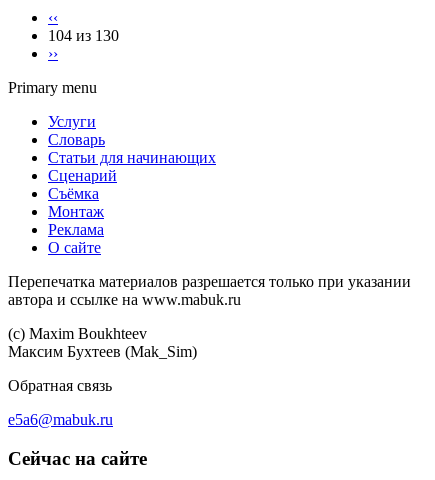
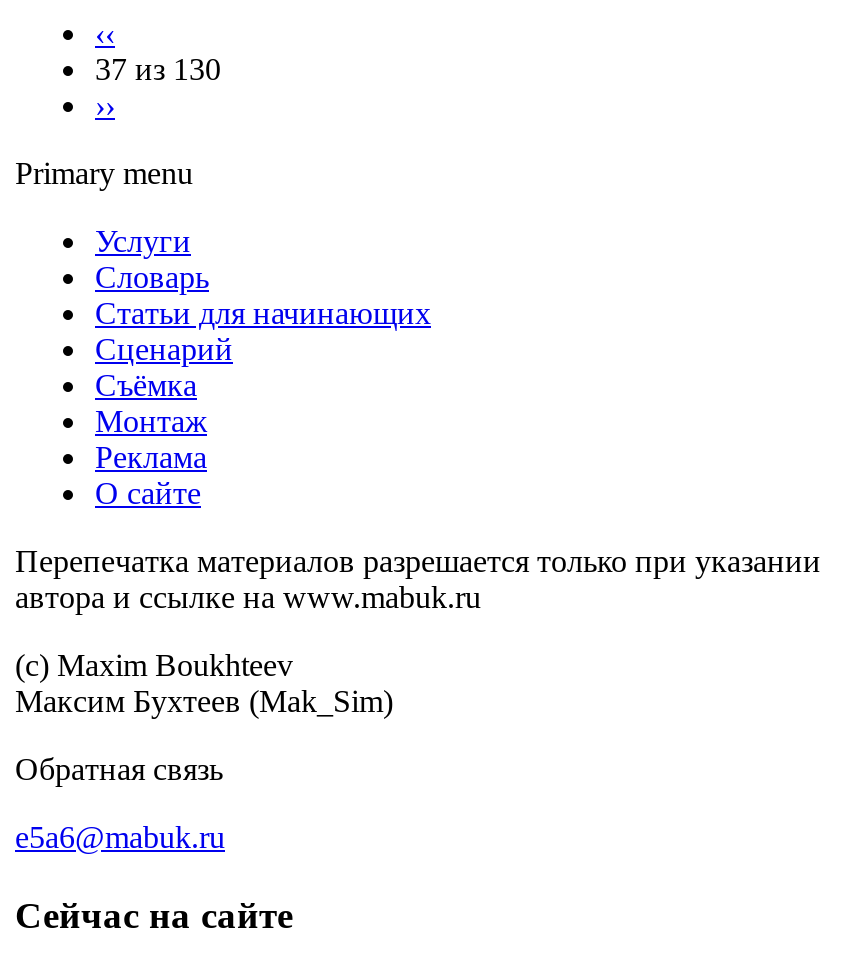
[48,27,119,44] 104 из 130 -> [95,53,221,87] 37 из 130

